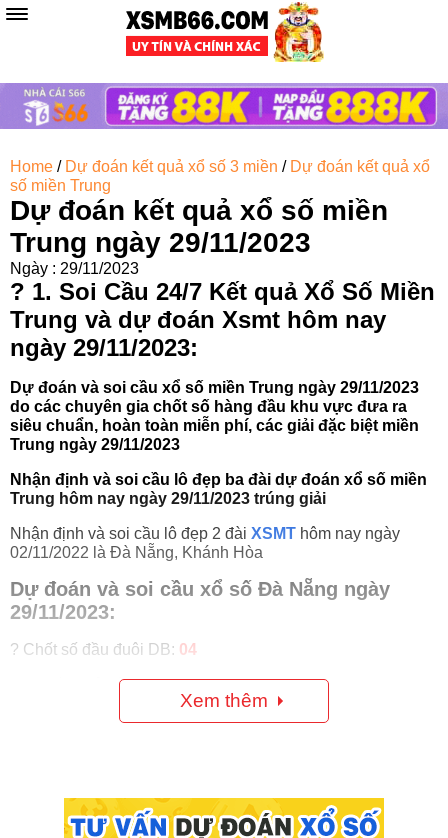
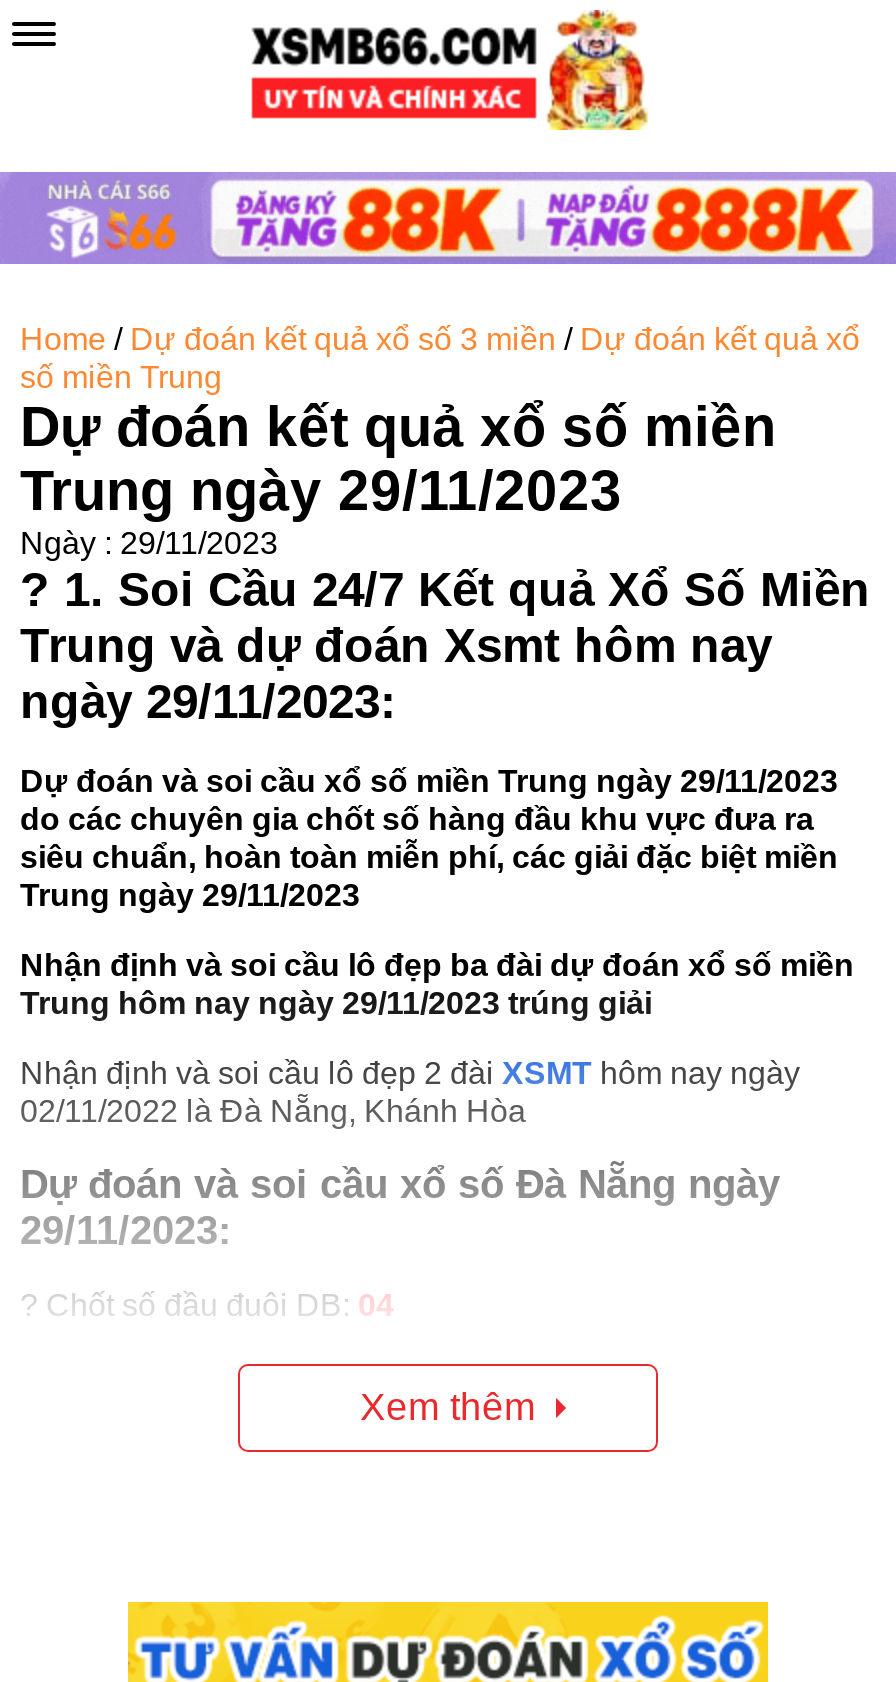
[106,87,436,126] [image] -> [210,180,874,258] [image]

